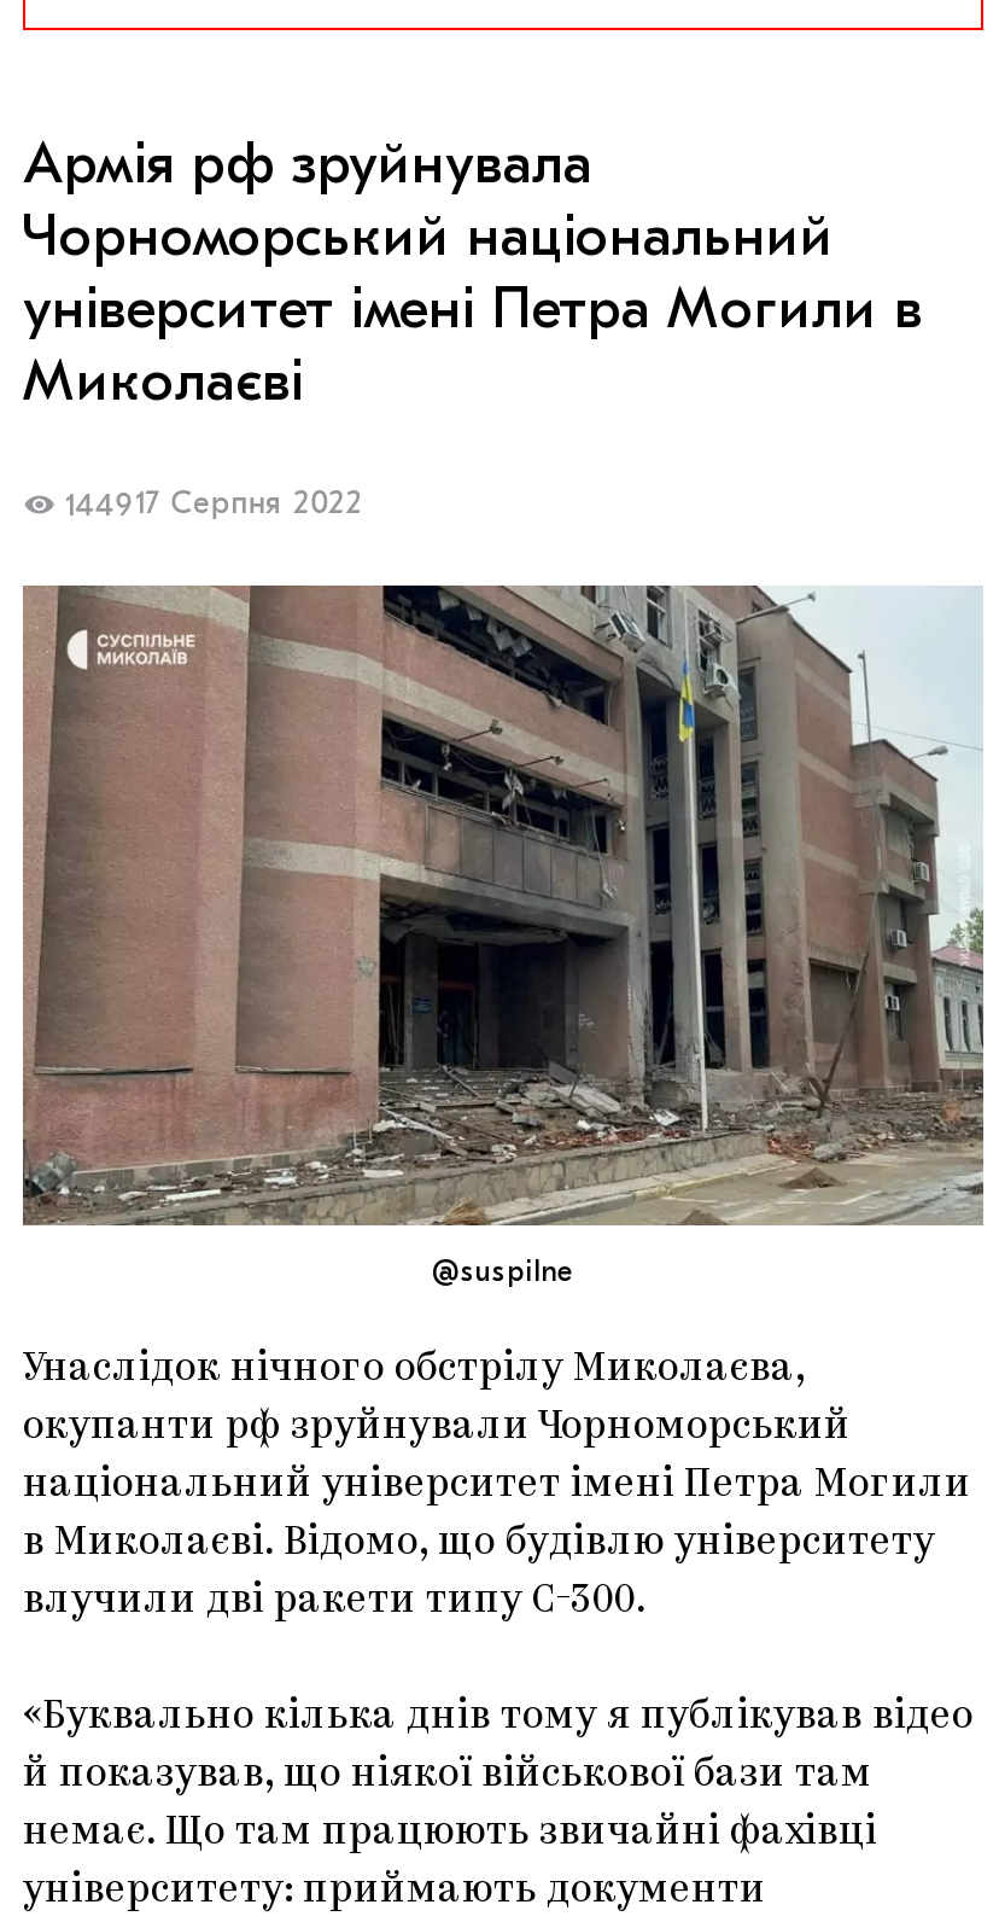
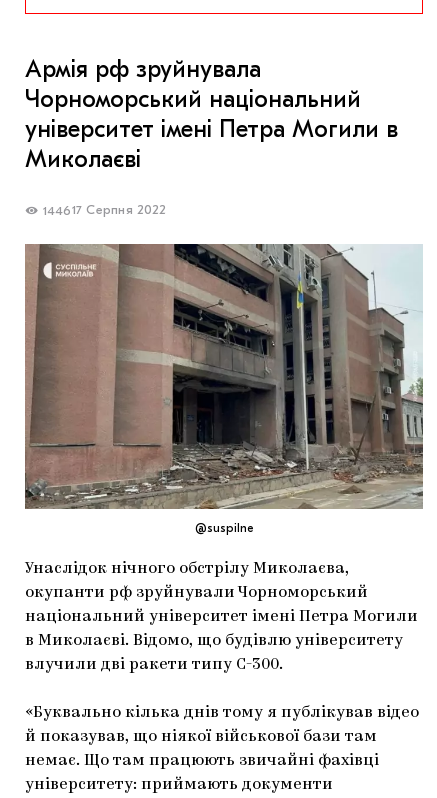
[65,483,363,523] 144917 Серпня 2022 -> [42,201,166,218] 144617 Серпня 2022

